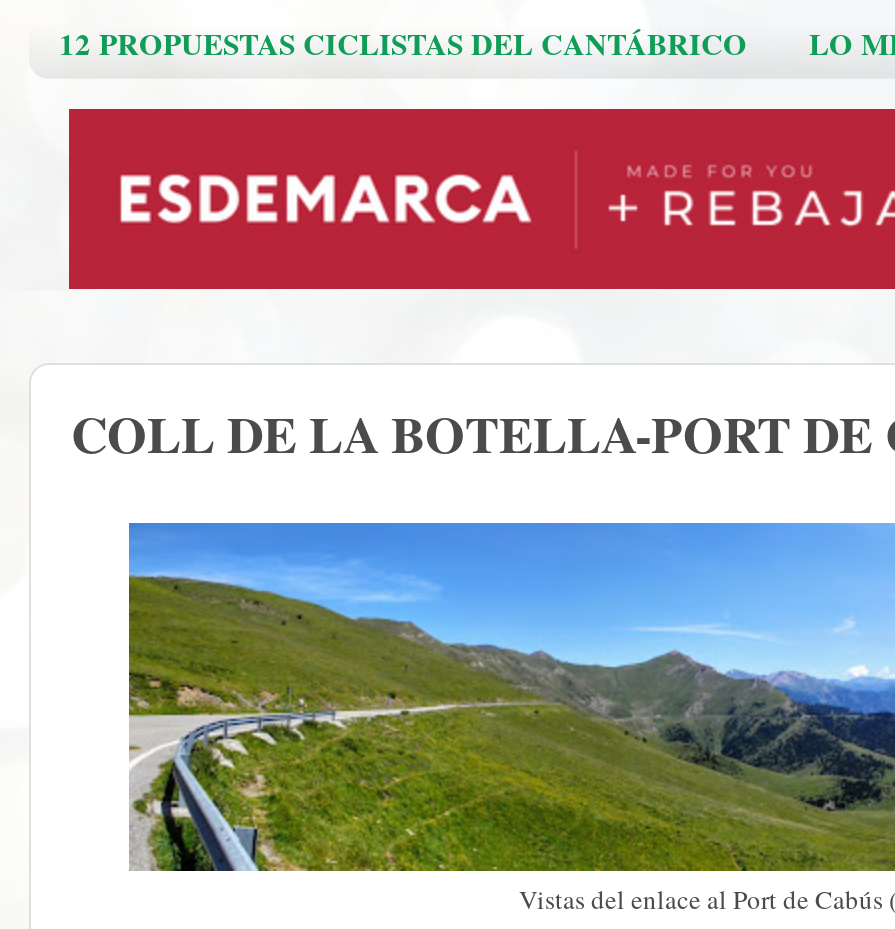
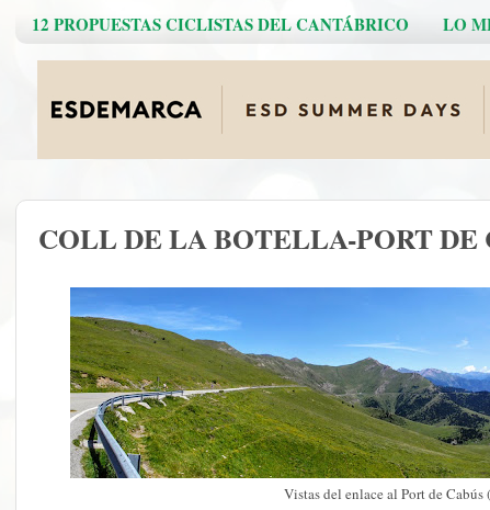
[67,107,889,291] [image] -> [37,60,487,159] [image]

